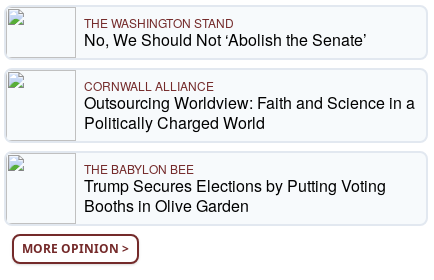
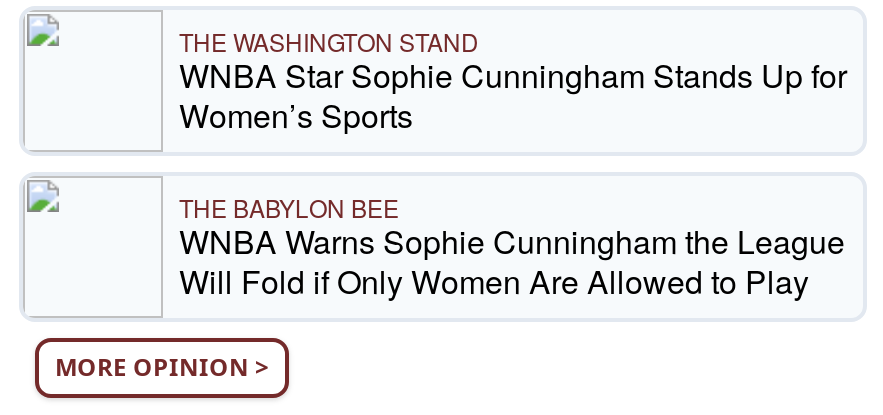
[84,28,415,134] No, We Should Not ‘Abolish the Senate’ | CORNWALL ALLIANCE | Outsourcing Worldview: Faith and Science in a | Politically Charged World -> [179,52,847,138] WNBA Star Sophie Cunningham Stands Up for | Women’s Sports
[84,174,386,217] Trump Secures Elections by Putting Voting | Booths in Olive Garden -> [179,218,845,304] WNBA Warns Sophie Cunningham the League | Will Fold if Only Women Are Allowed to Play

